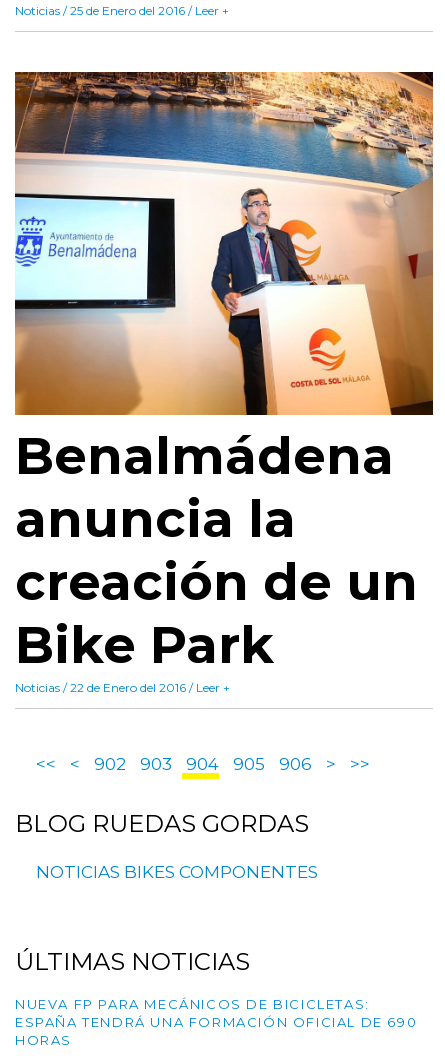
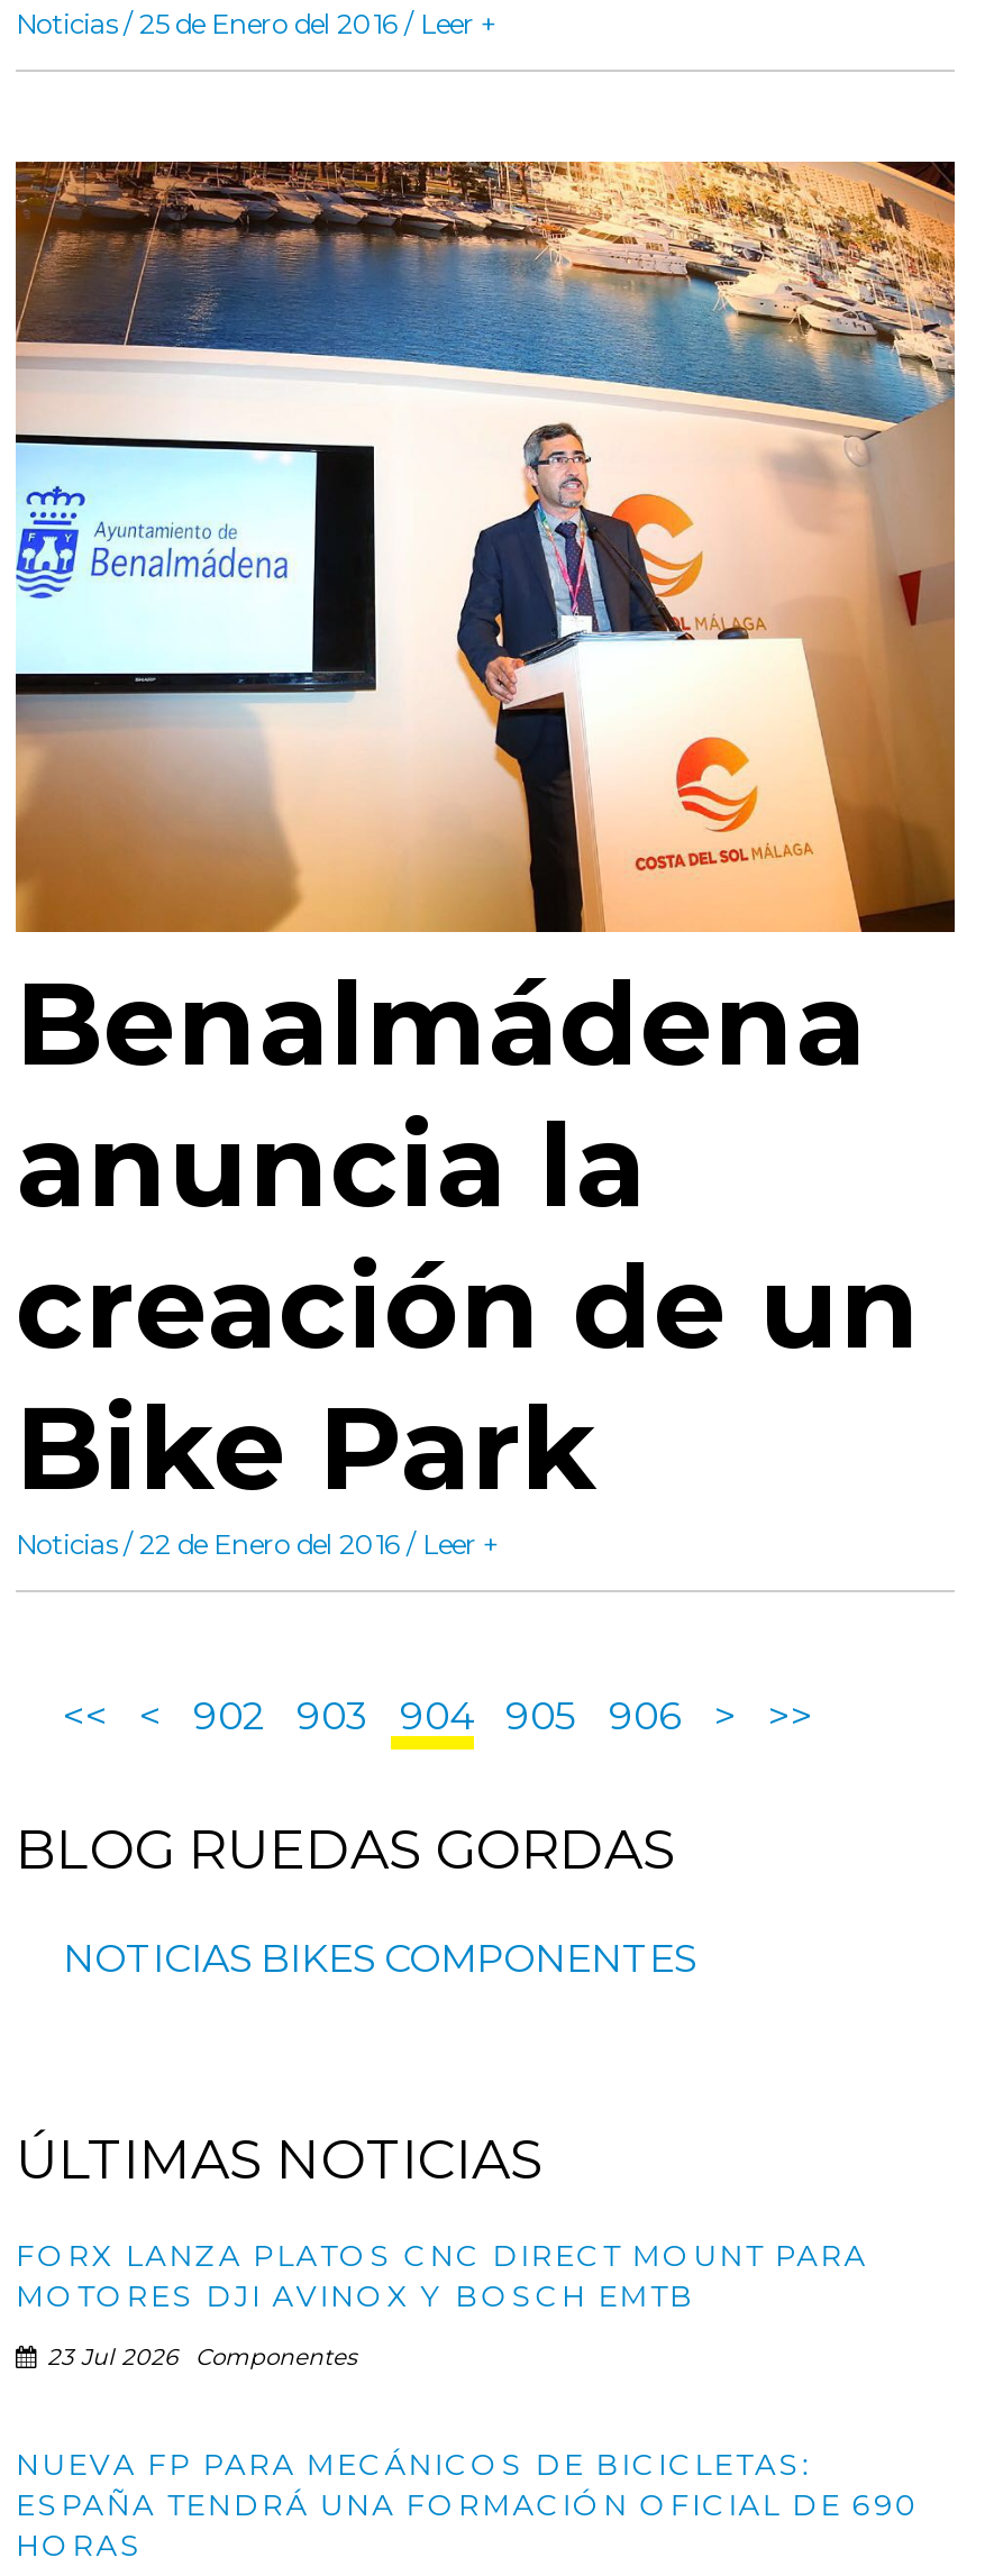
none -> [16,2237,868,2372] FORX LANZA PLATOS CNC DIRECT MOUNT PARA | MOTORES DJI AVINOX Y BOSCH EMTB | 23 Jul 2026 Componentes

